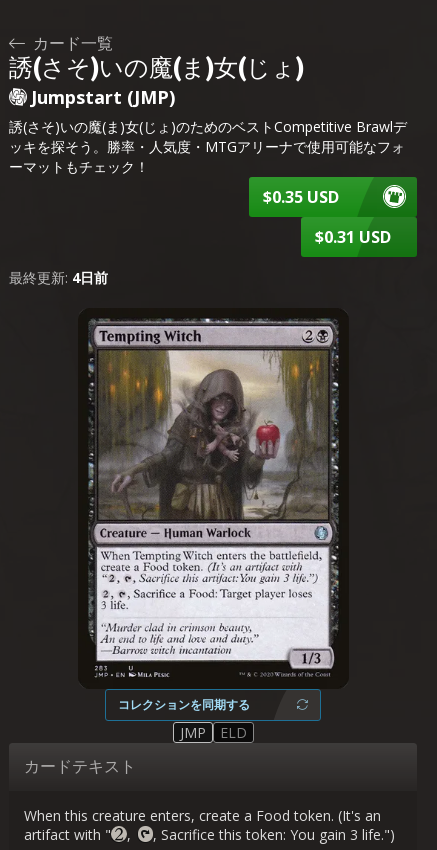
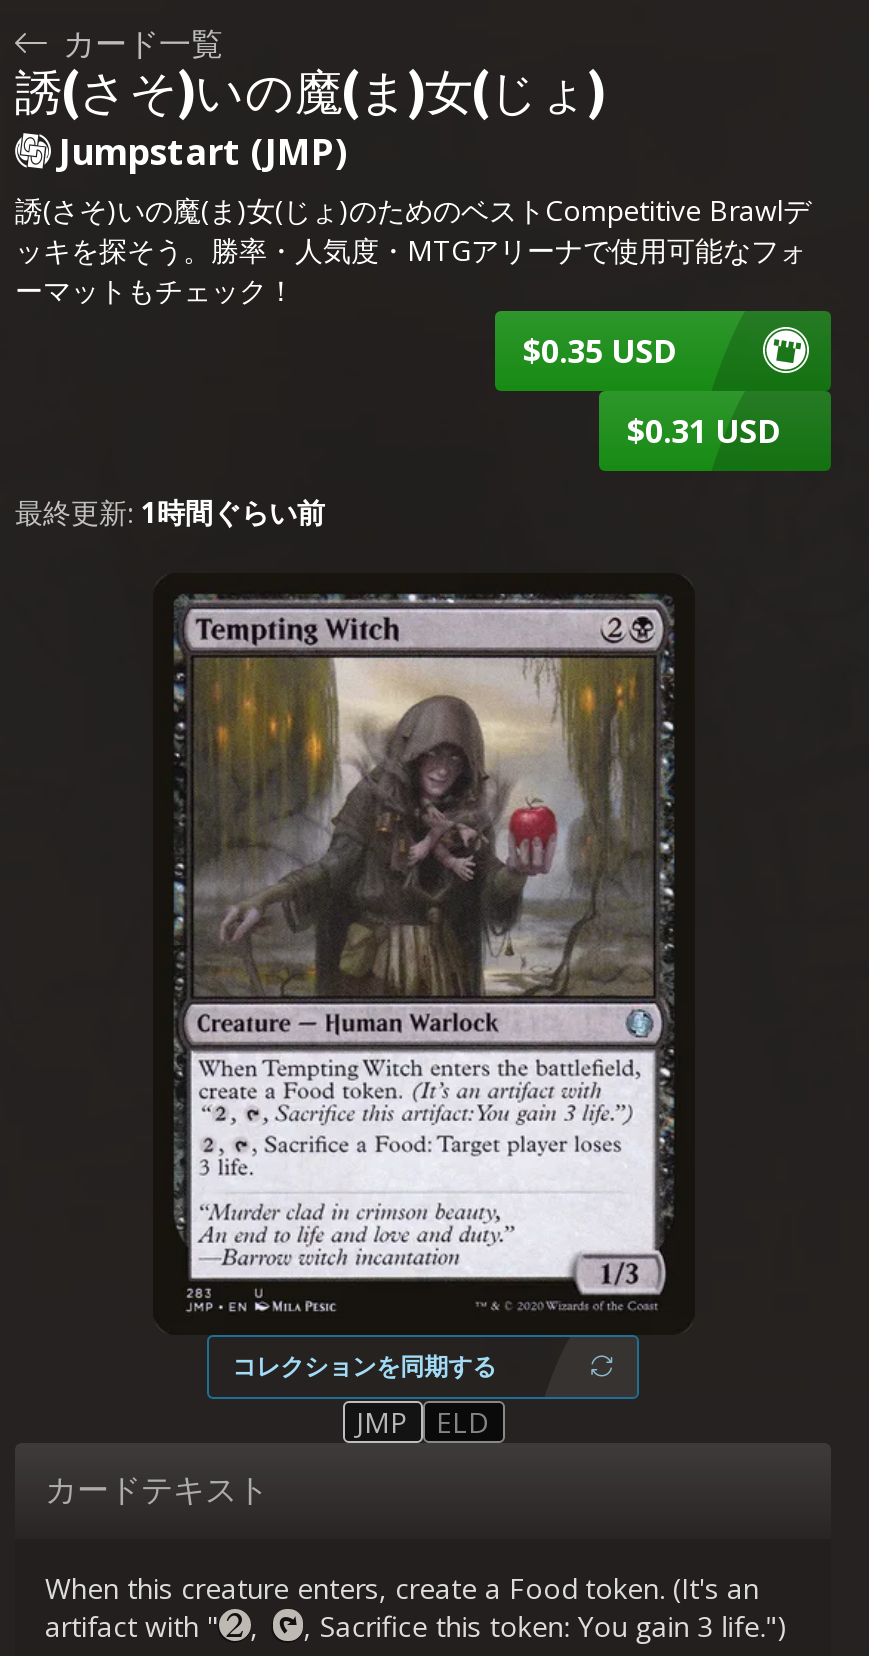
[9,268,108,287] 最終更新: 4日前 -> [15,493,325,531] 最終更新: 1時間ぐらい前

